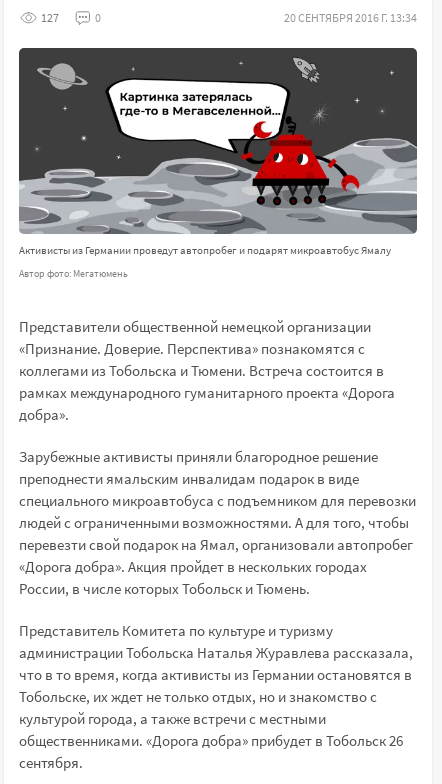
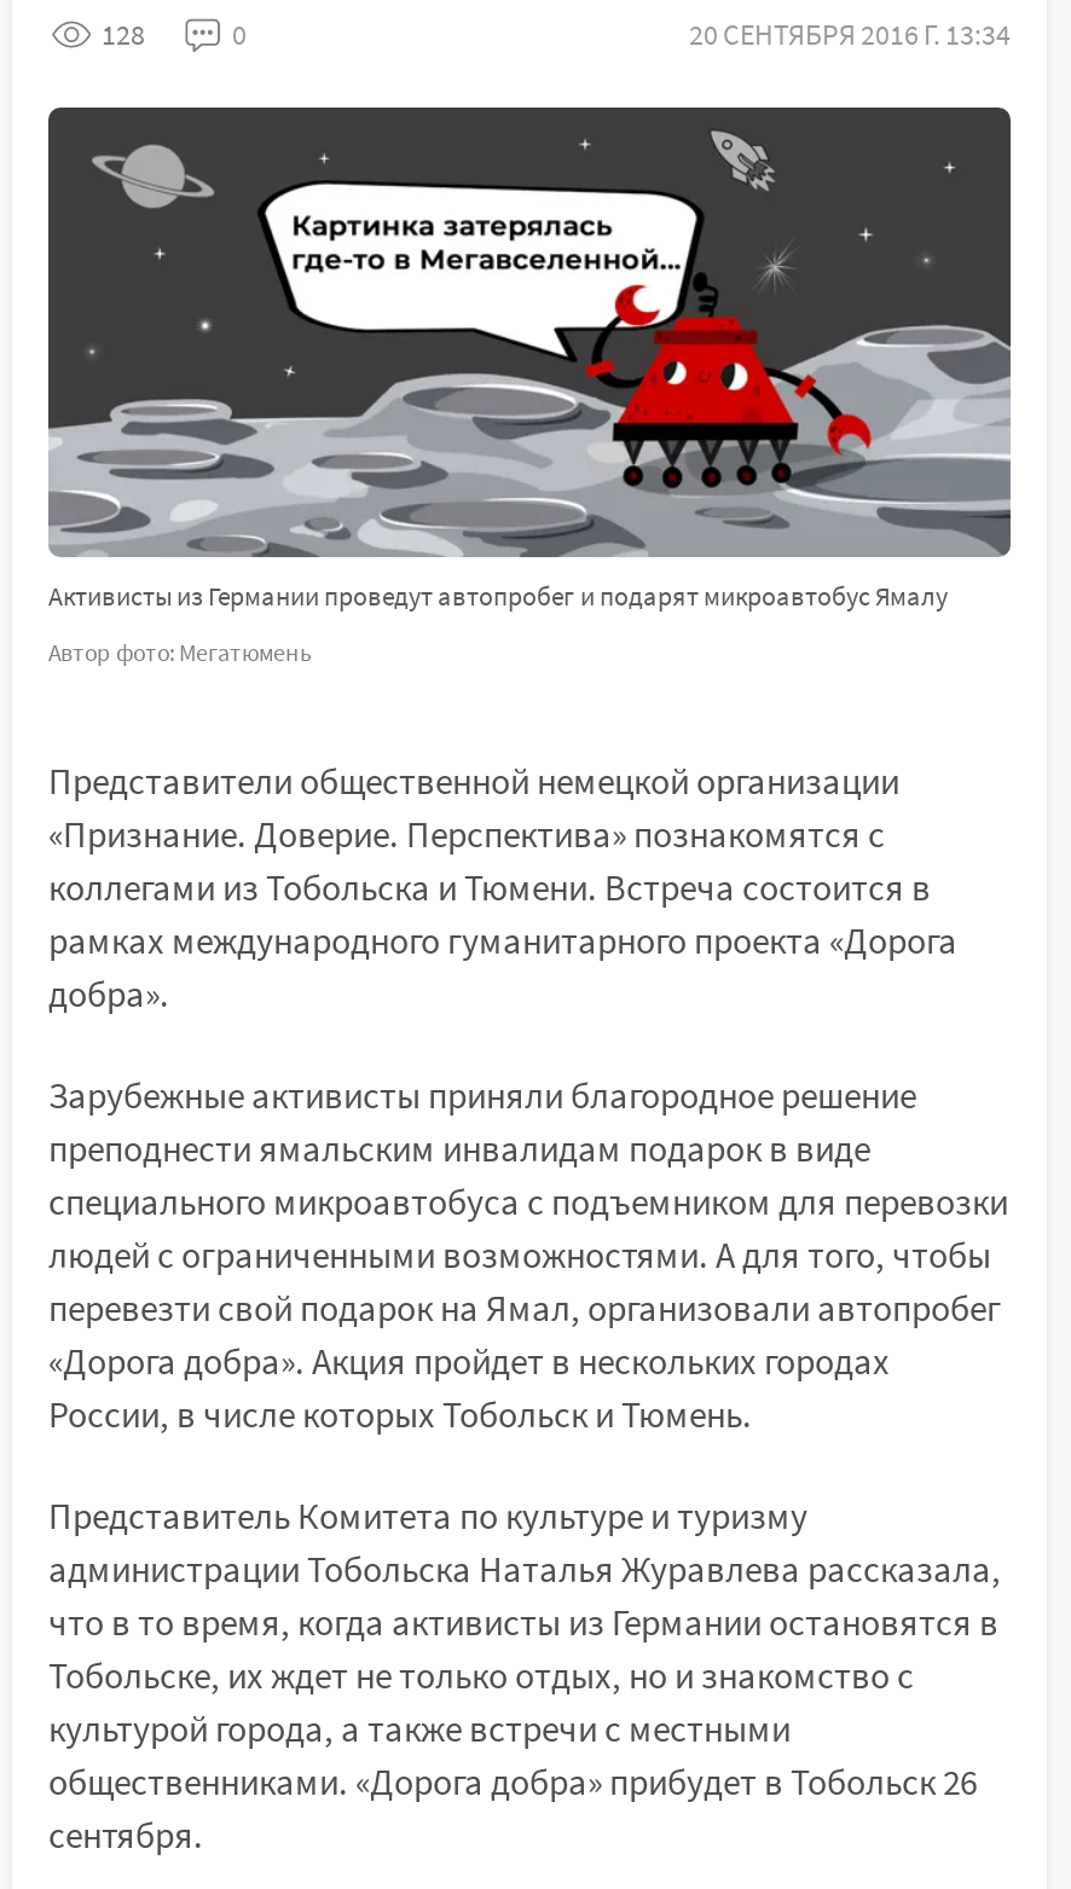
[41,10,59,25] 127 -> [102,16,145,52] 128

